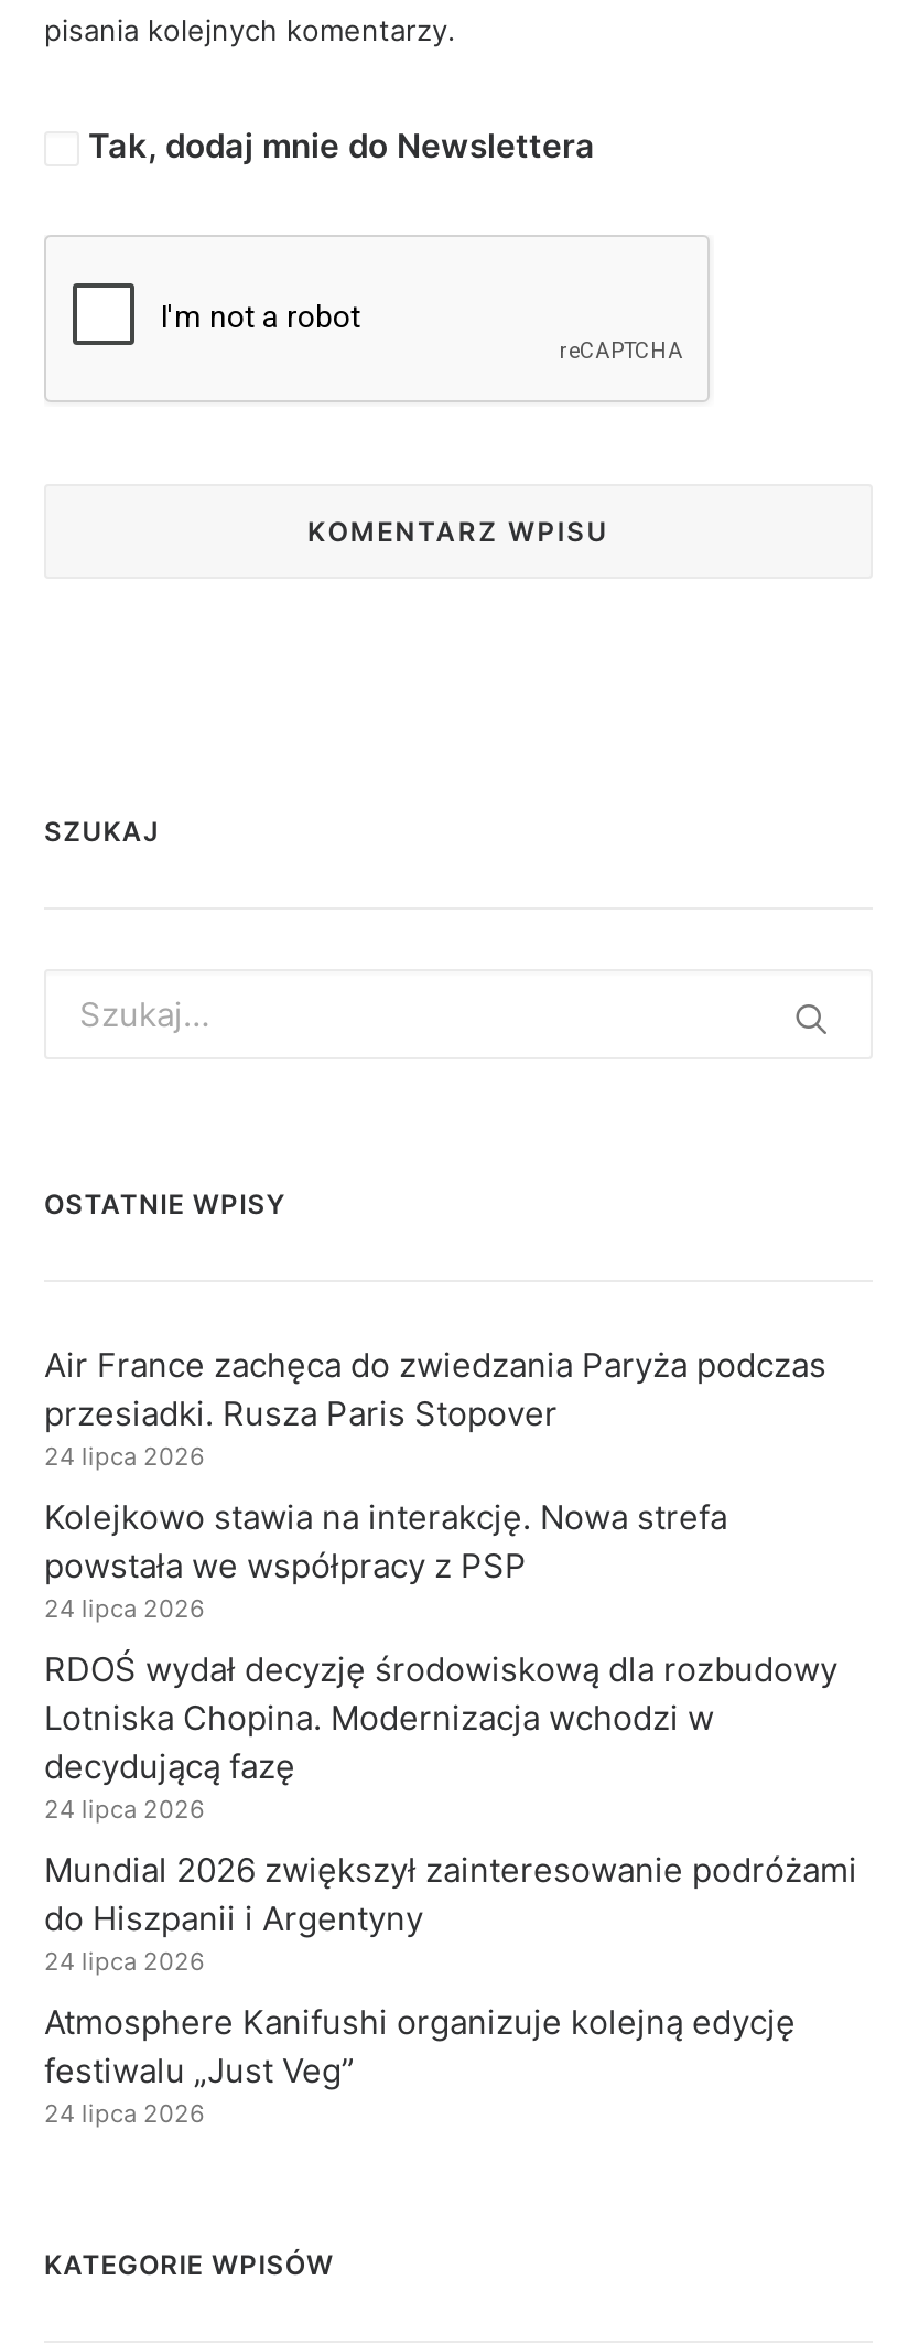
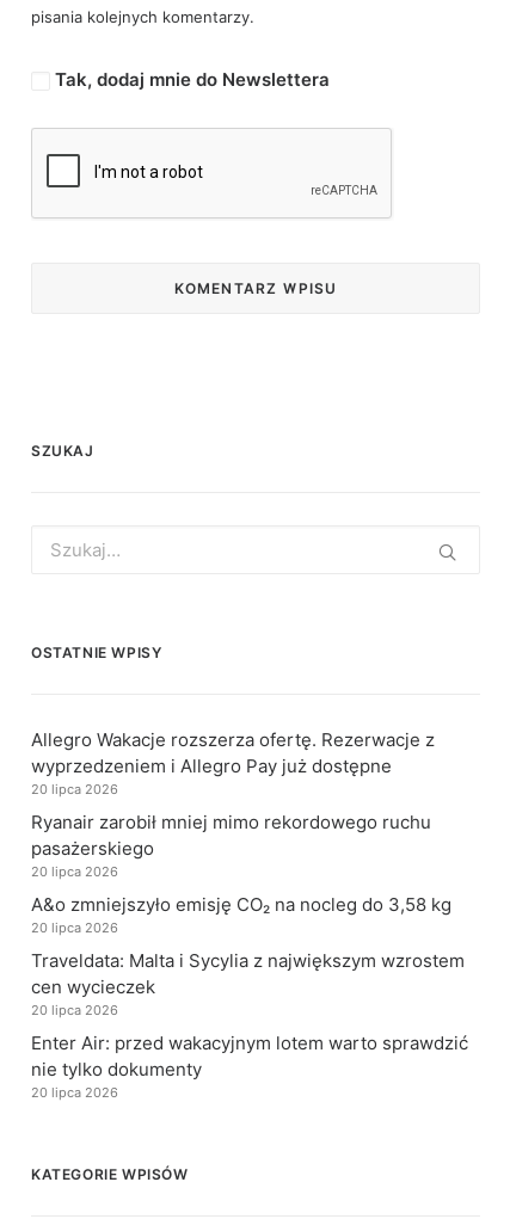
[44,1344,826,1472] Air France zachęca do zwiedzania Paryża podczas | przesiadki. Rusza Paris Stopover | 24 lipca 2026 -> [31,728,435,798] Allegro Wakacje rozszerza ofertę. Rezerwacje z | wyprzedzeniem i Allegro Pay już dostępne | 20 lipca 2026
[44,1496,727,1624] Kolejkowo stawia na interakcję. Nowa strefa | powstała we współpracy z PSP | 24 lipca 2026 -> [31,811,431,880] Ryanair zarobił mniej mimo rekordowego ruchu | pasażerskiego | 20 lipca 2026
[44,1648,837,1825] RDOŚ wydał decyzję środowiskową dla rozbudowy | Lotniska Chopina. Modernizacja wchodzi w | decydującą fazę | 24 lipca 2026 -> [31,893,451,936] A&o zmniejszyło emisję CO₂ na nocleg do 3,58 kg | 20 lipca 2026
[44,1849,857,1977] Mundial 2026 zwiększył zainteresowanie podróżami | do Hiszpanii i Argentyny | 24 lipca 2026 -> [31,949,465,1018] Traveldata: Malta i Sycylia z największym wzrostem | cen wycieczek | 20 lipca 2026
[44,2001,796,2129] Atmosphere Kanifushi organizuje kolejną edycję | festiwalu „Just Veg” | 24 lipca 2026 -> [31,1032,468,1101] Enter Air: przed wakacyjnym lotem warto sprawdzić | nie tylko dokumenty | 20 lipca 2026

